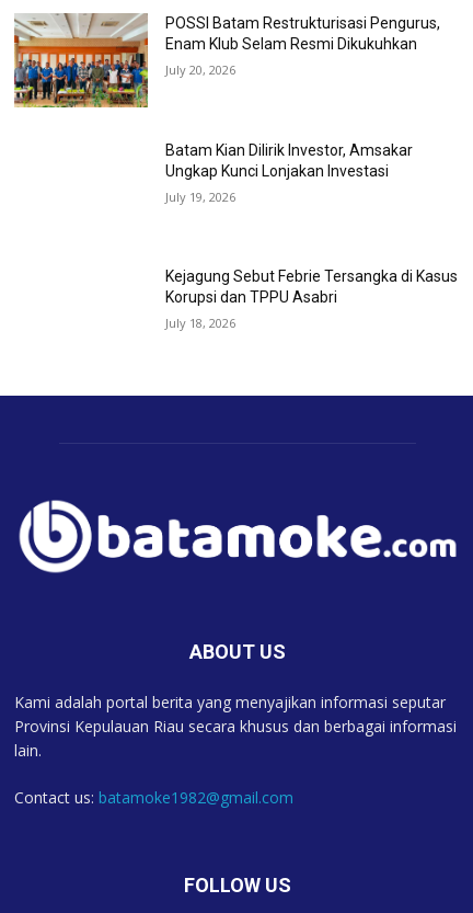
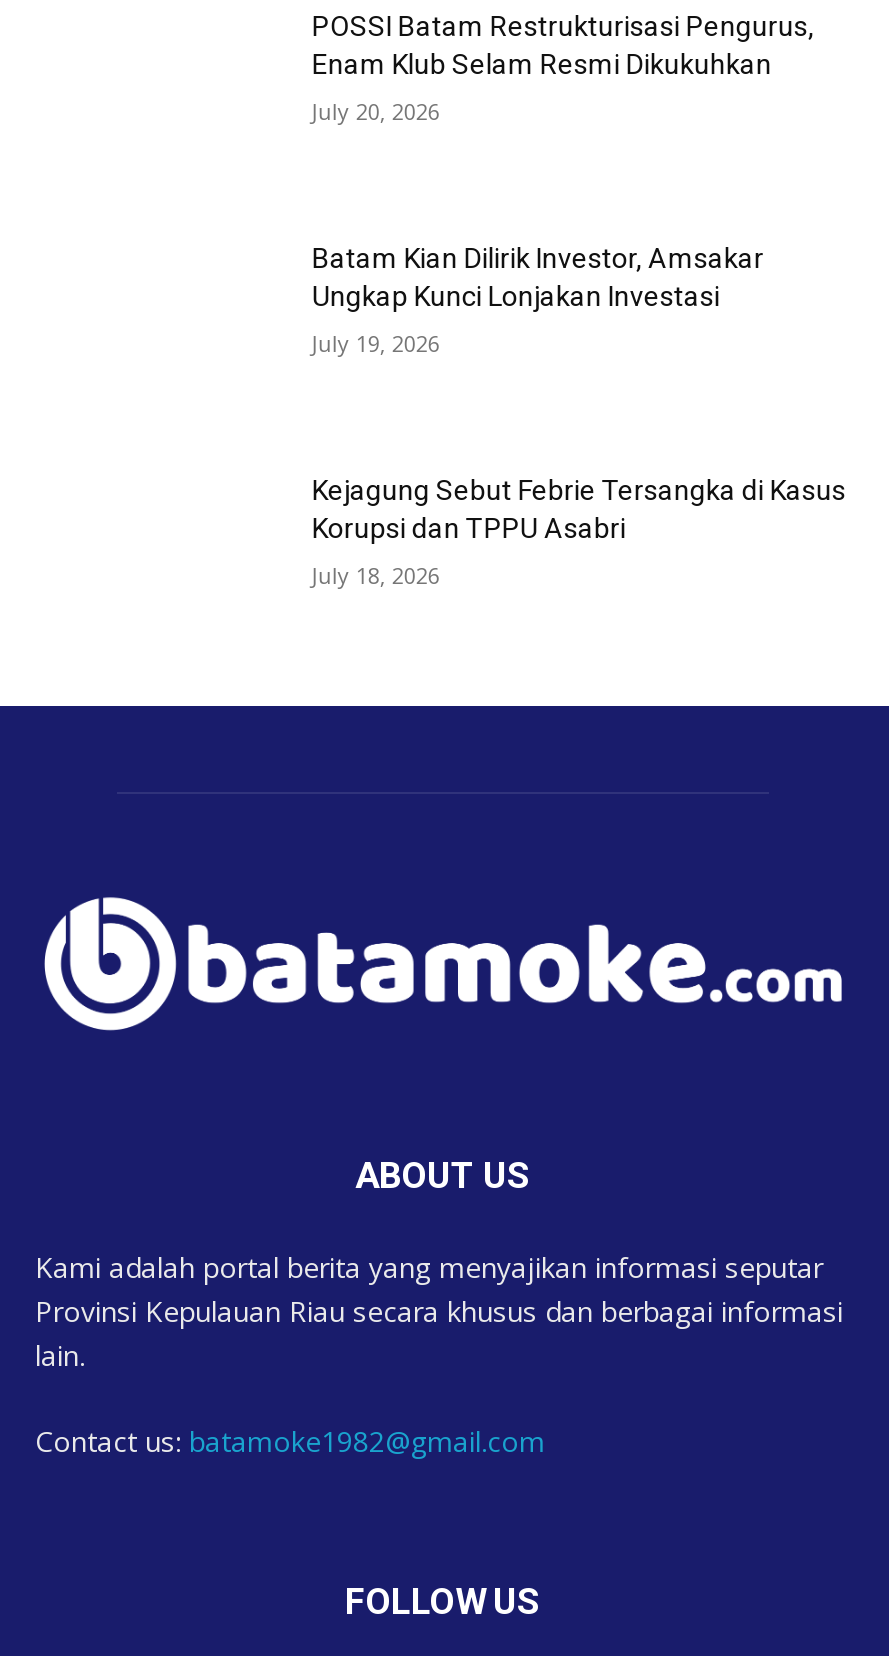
[13,12,149,109] [image] -> none

